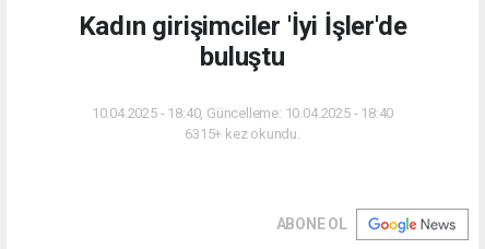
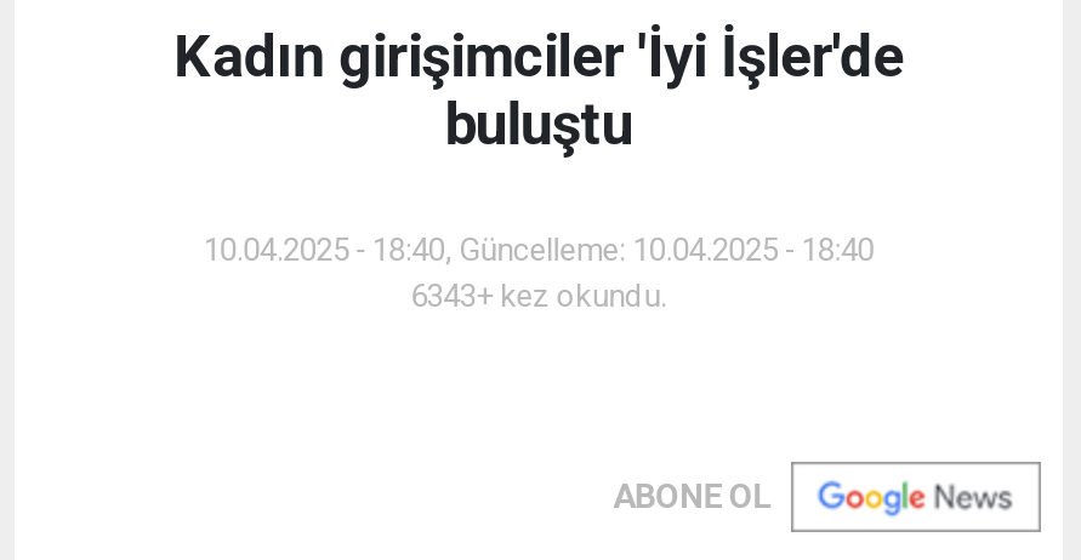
[185,125,300,142] 6315+ kez okundu. -> [410,277,667,313] 6343+ kez okundu.

